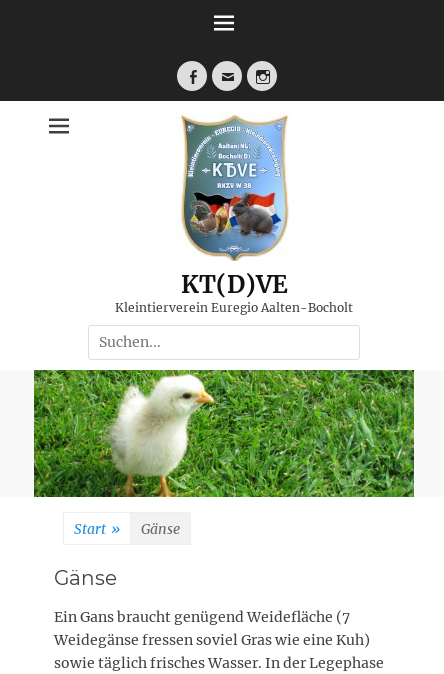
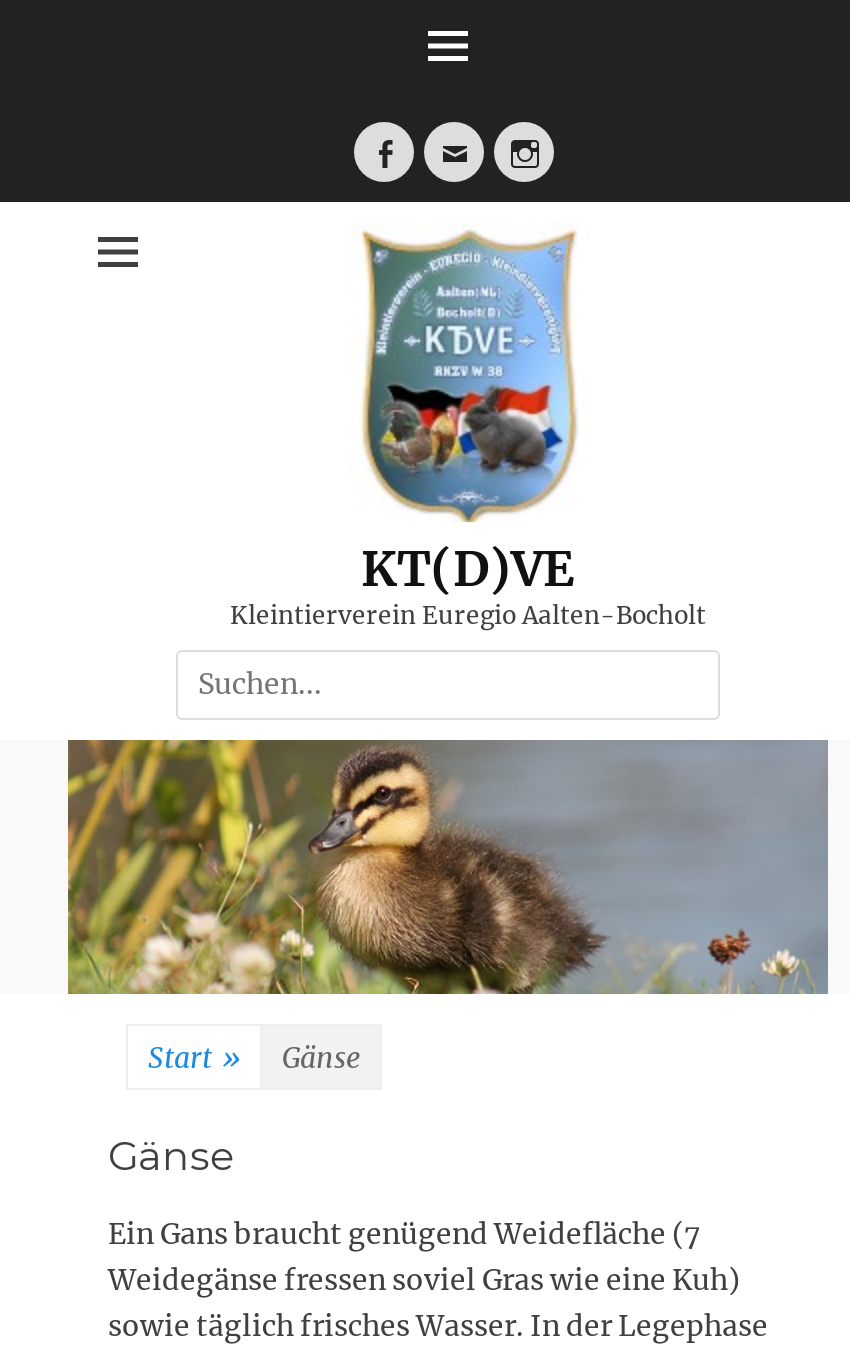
[33,369,415,498] [image] -> [66,738,828,996] [image]

